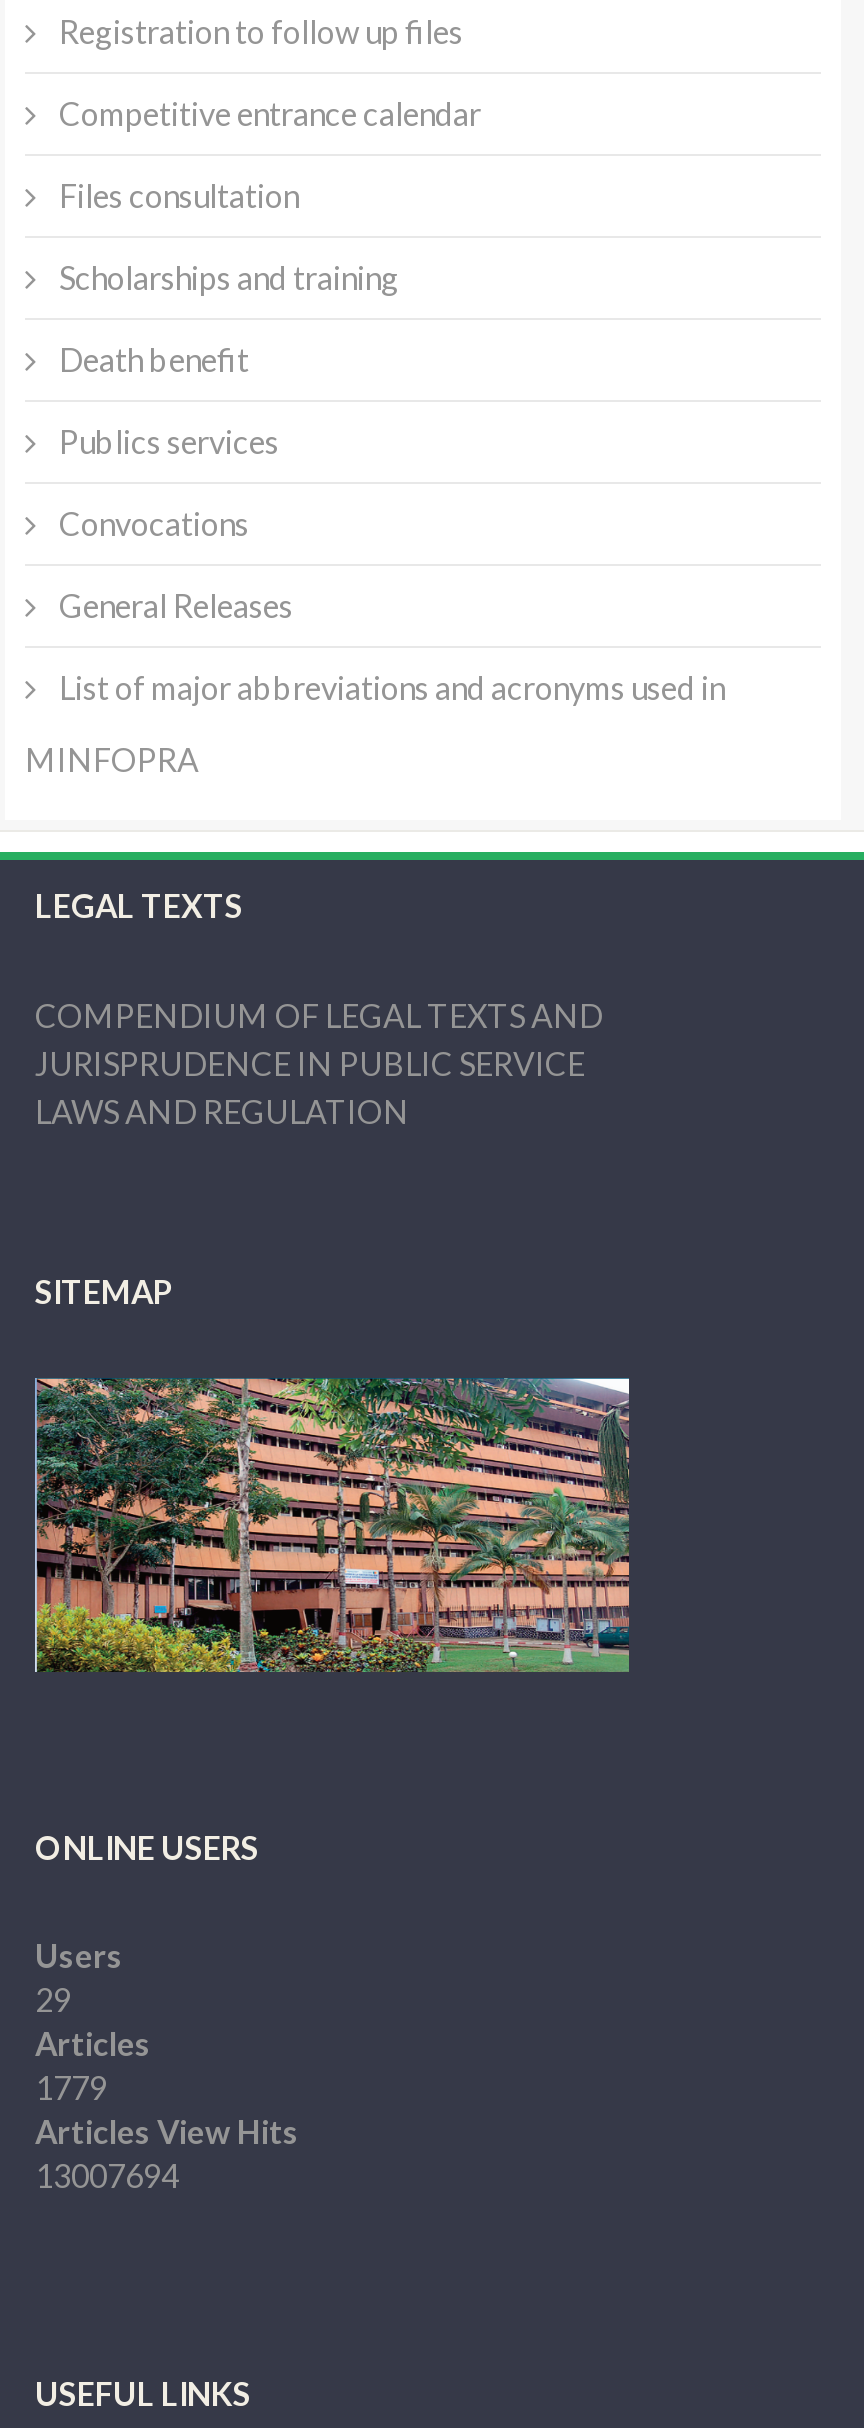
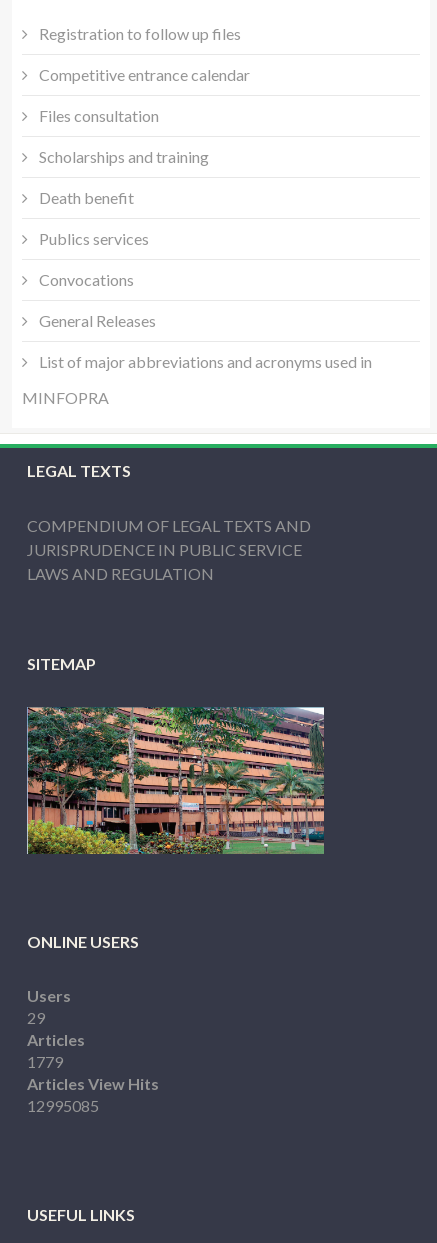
[35,2156,179,2194] 13007694 -> [27,1096,99,1115] 12995085

